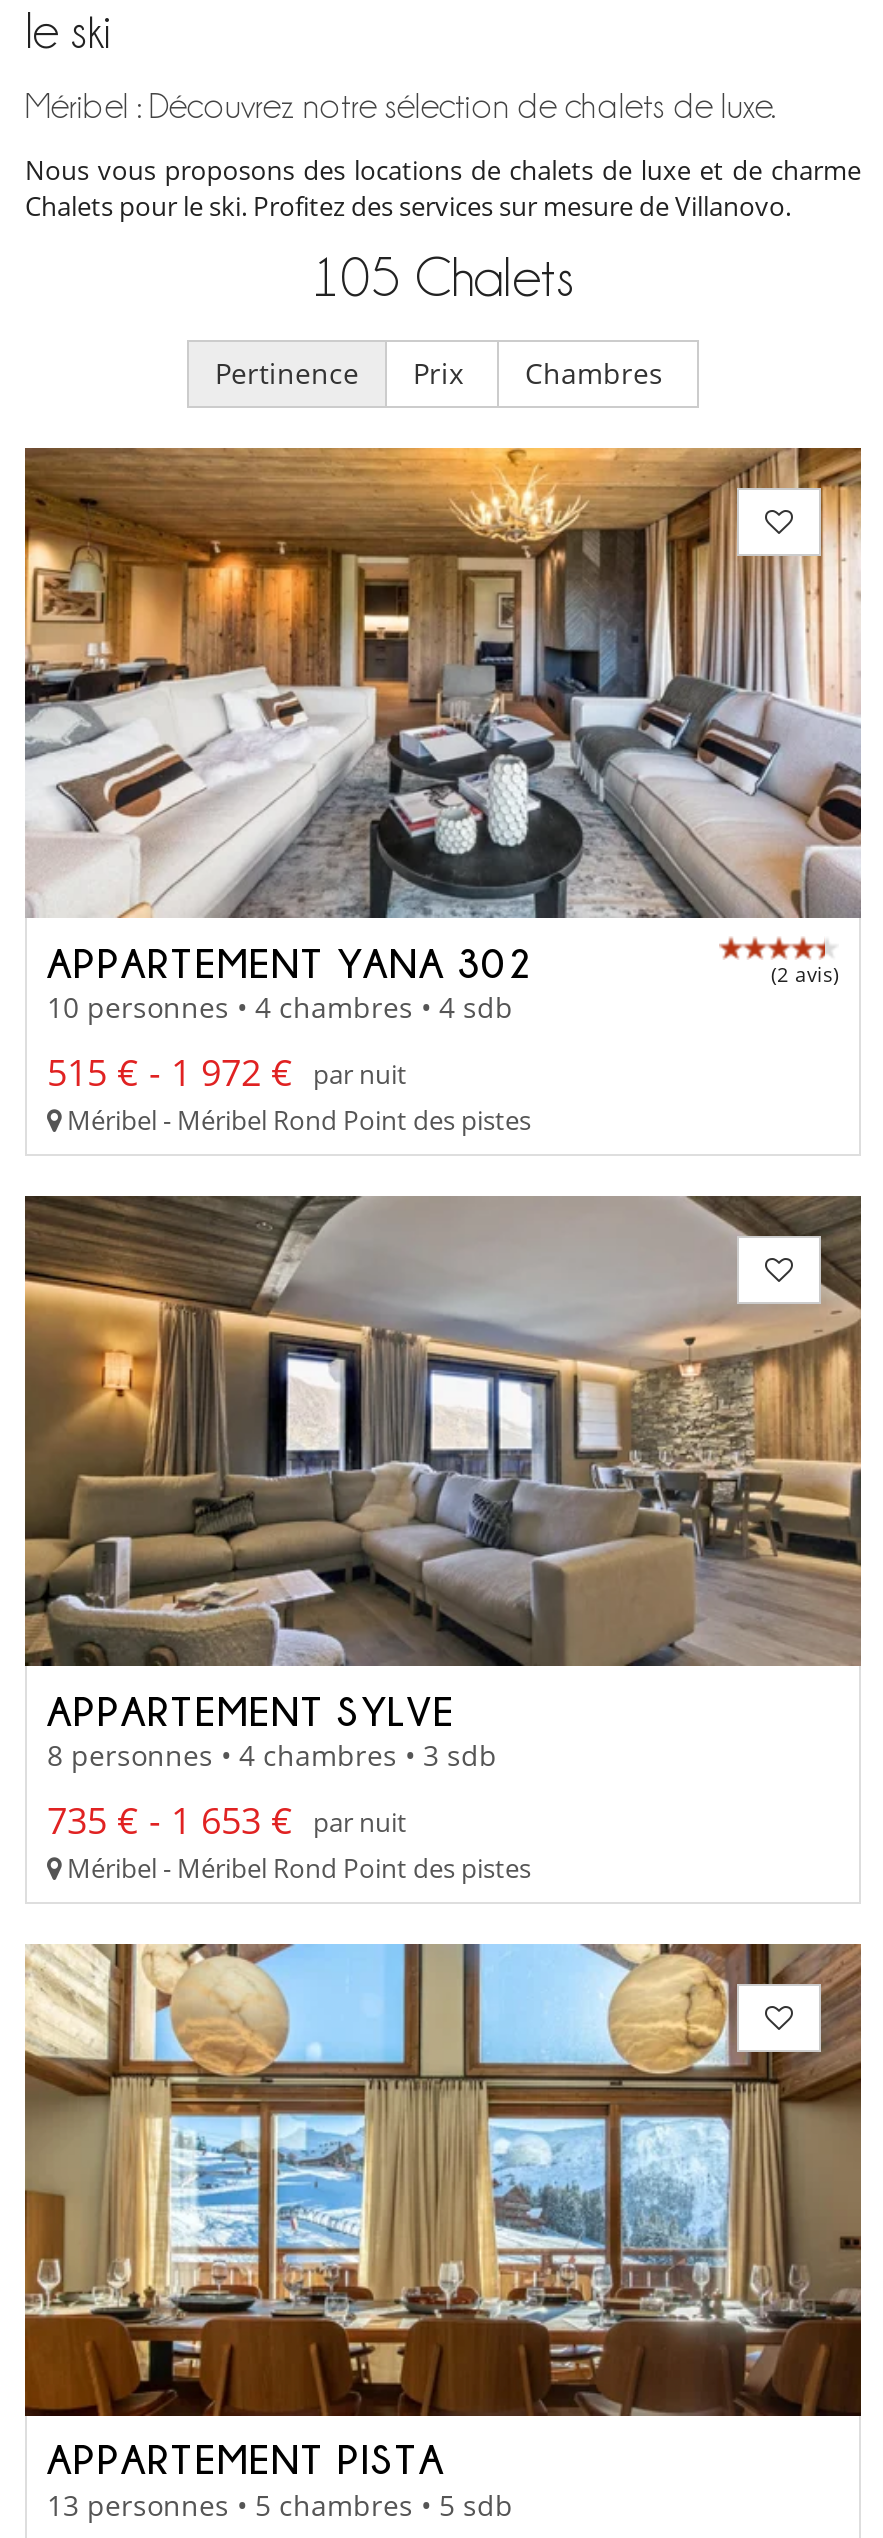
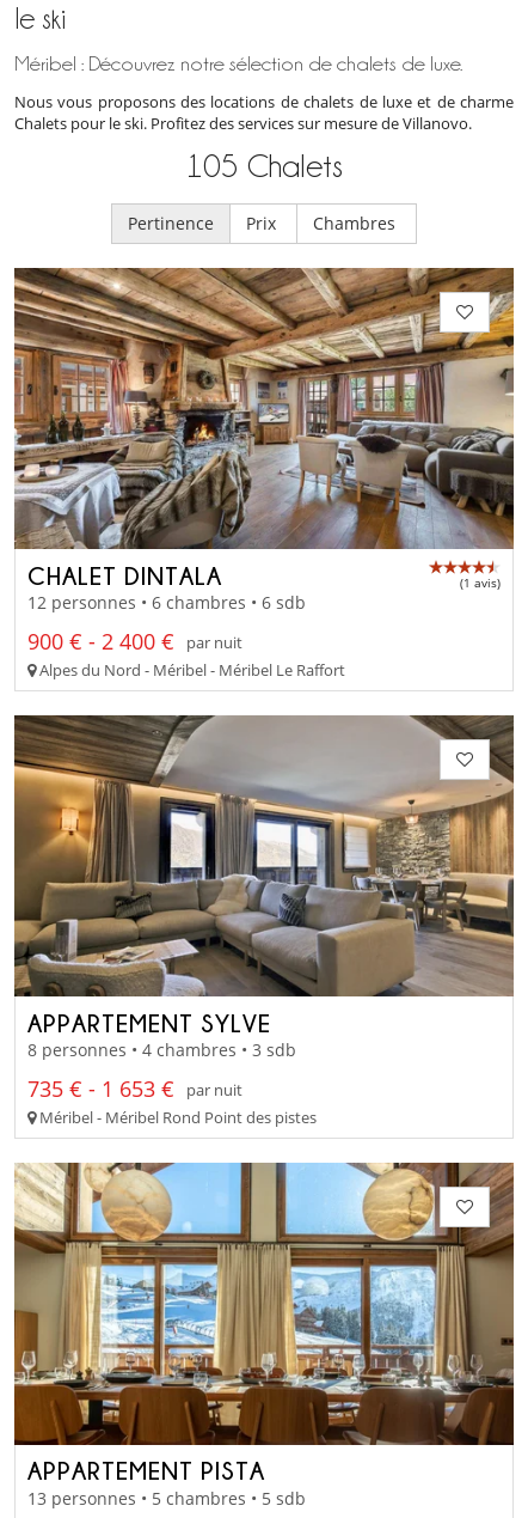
[23,446,863,1027] [image] | APPARTEMENT YANA 302 | (2 avis) | 10 personnes • 4 chambres • 4 sdb -> [13,267,515,614] [image] | CHALET DINTALA | (1 avis) | 12 personnes • 6 chambres • 6 sdb
[47,1049,531,1139] 515 € - 1 972 € par nuit | Méribel - Méribel Rond Point des pistes -> [27,627,345,681] 900 € - 2 400 € par nuit | Alpes du Nord - Méribel - Méribel Le Raffort

